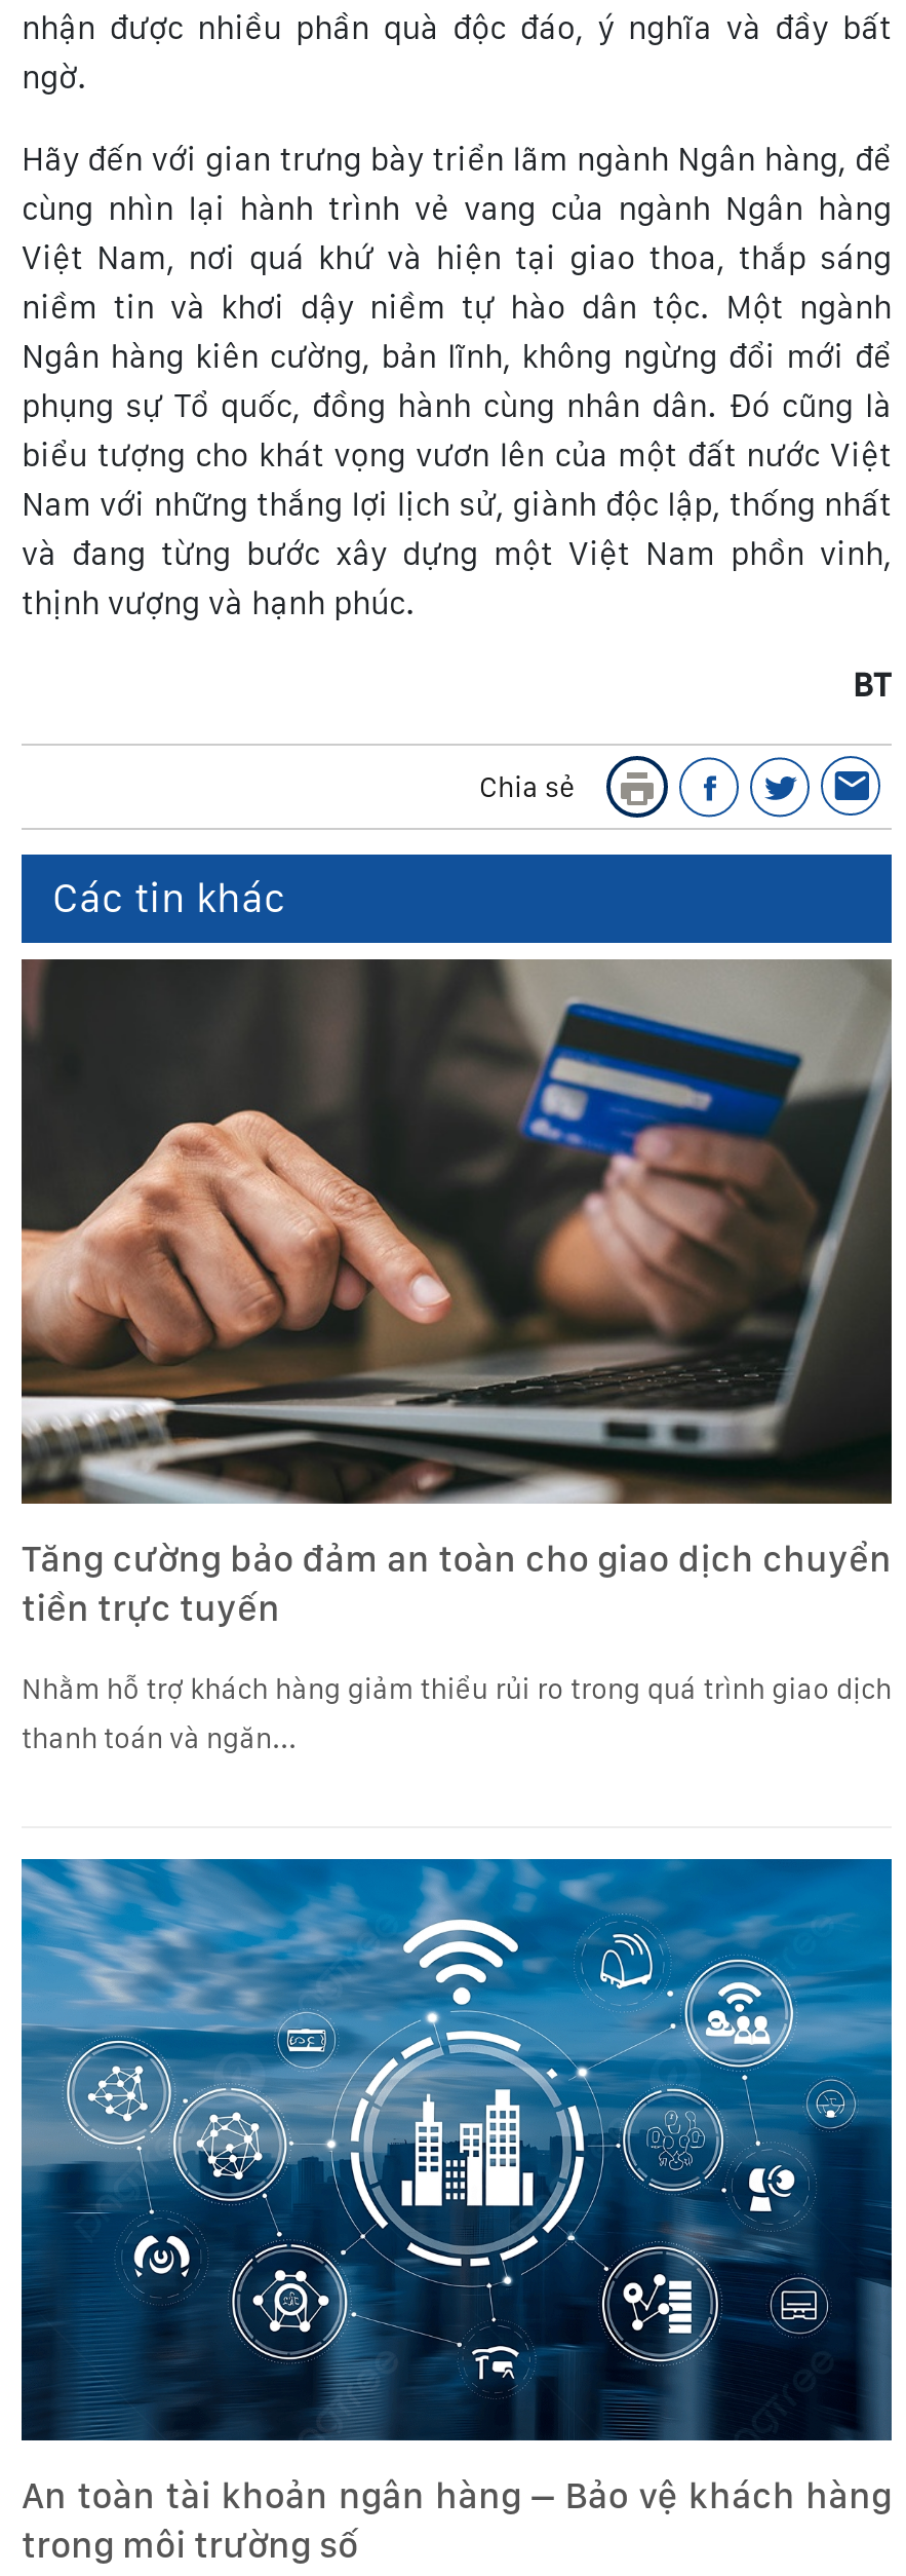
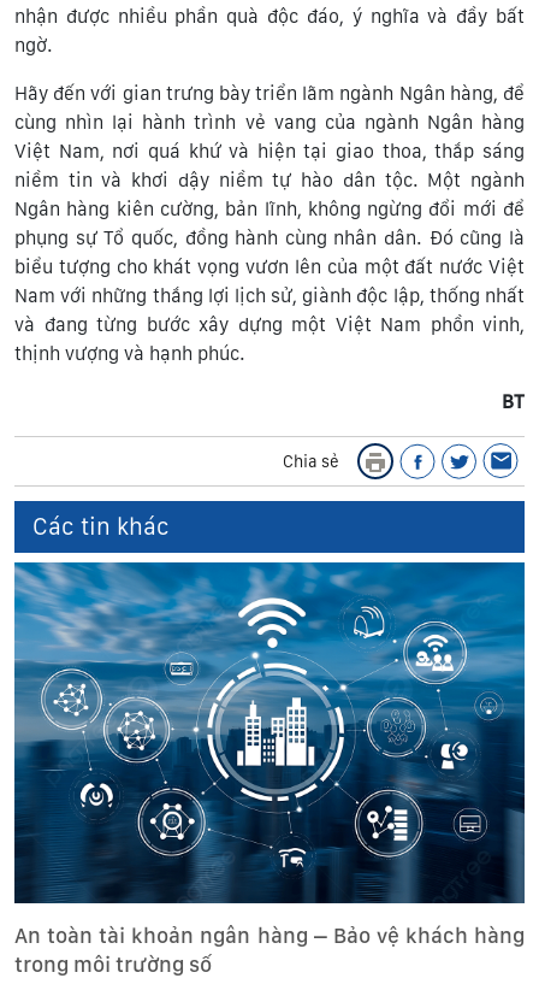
[19,957,894,1755] [image] | Tăng cường bảo đảm an toàn cho giao dịch chuyển | tiền trực tuyến | Nhằm hỗ trợ khách hàng giảm thiểu rủi ro trong quá trình giao dịch | thanh toán và ngăn... -> none

